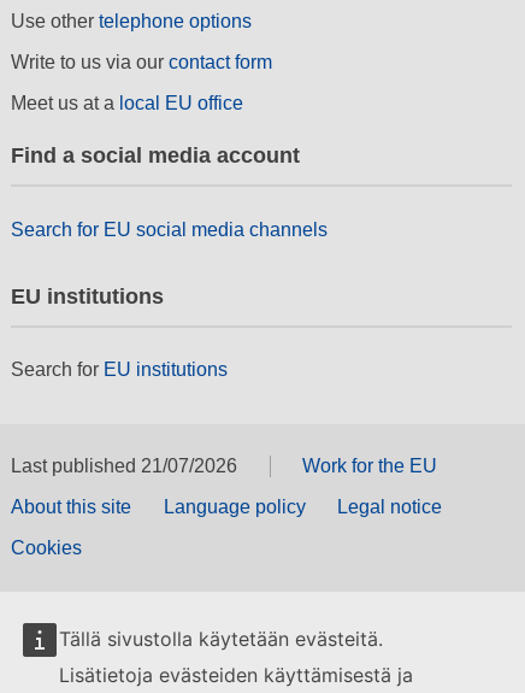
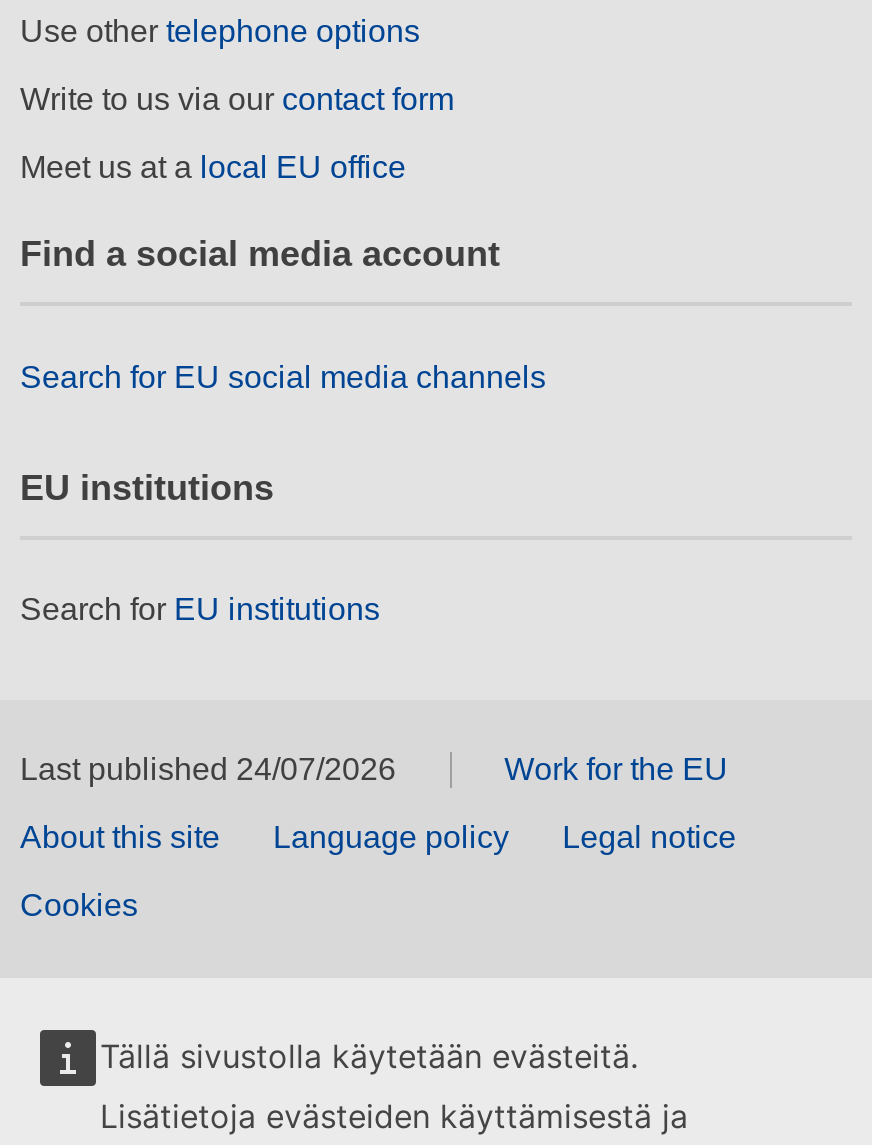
[11,456,237,477] Last published 21/07/2026 -> [20,753,396,787] Last published 24/07/2026

